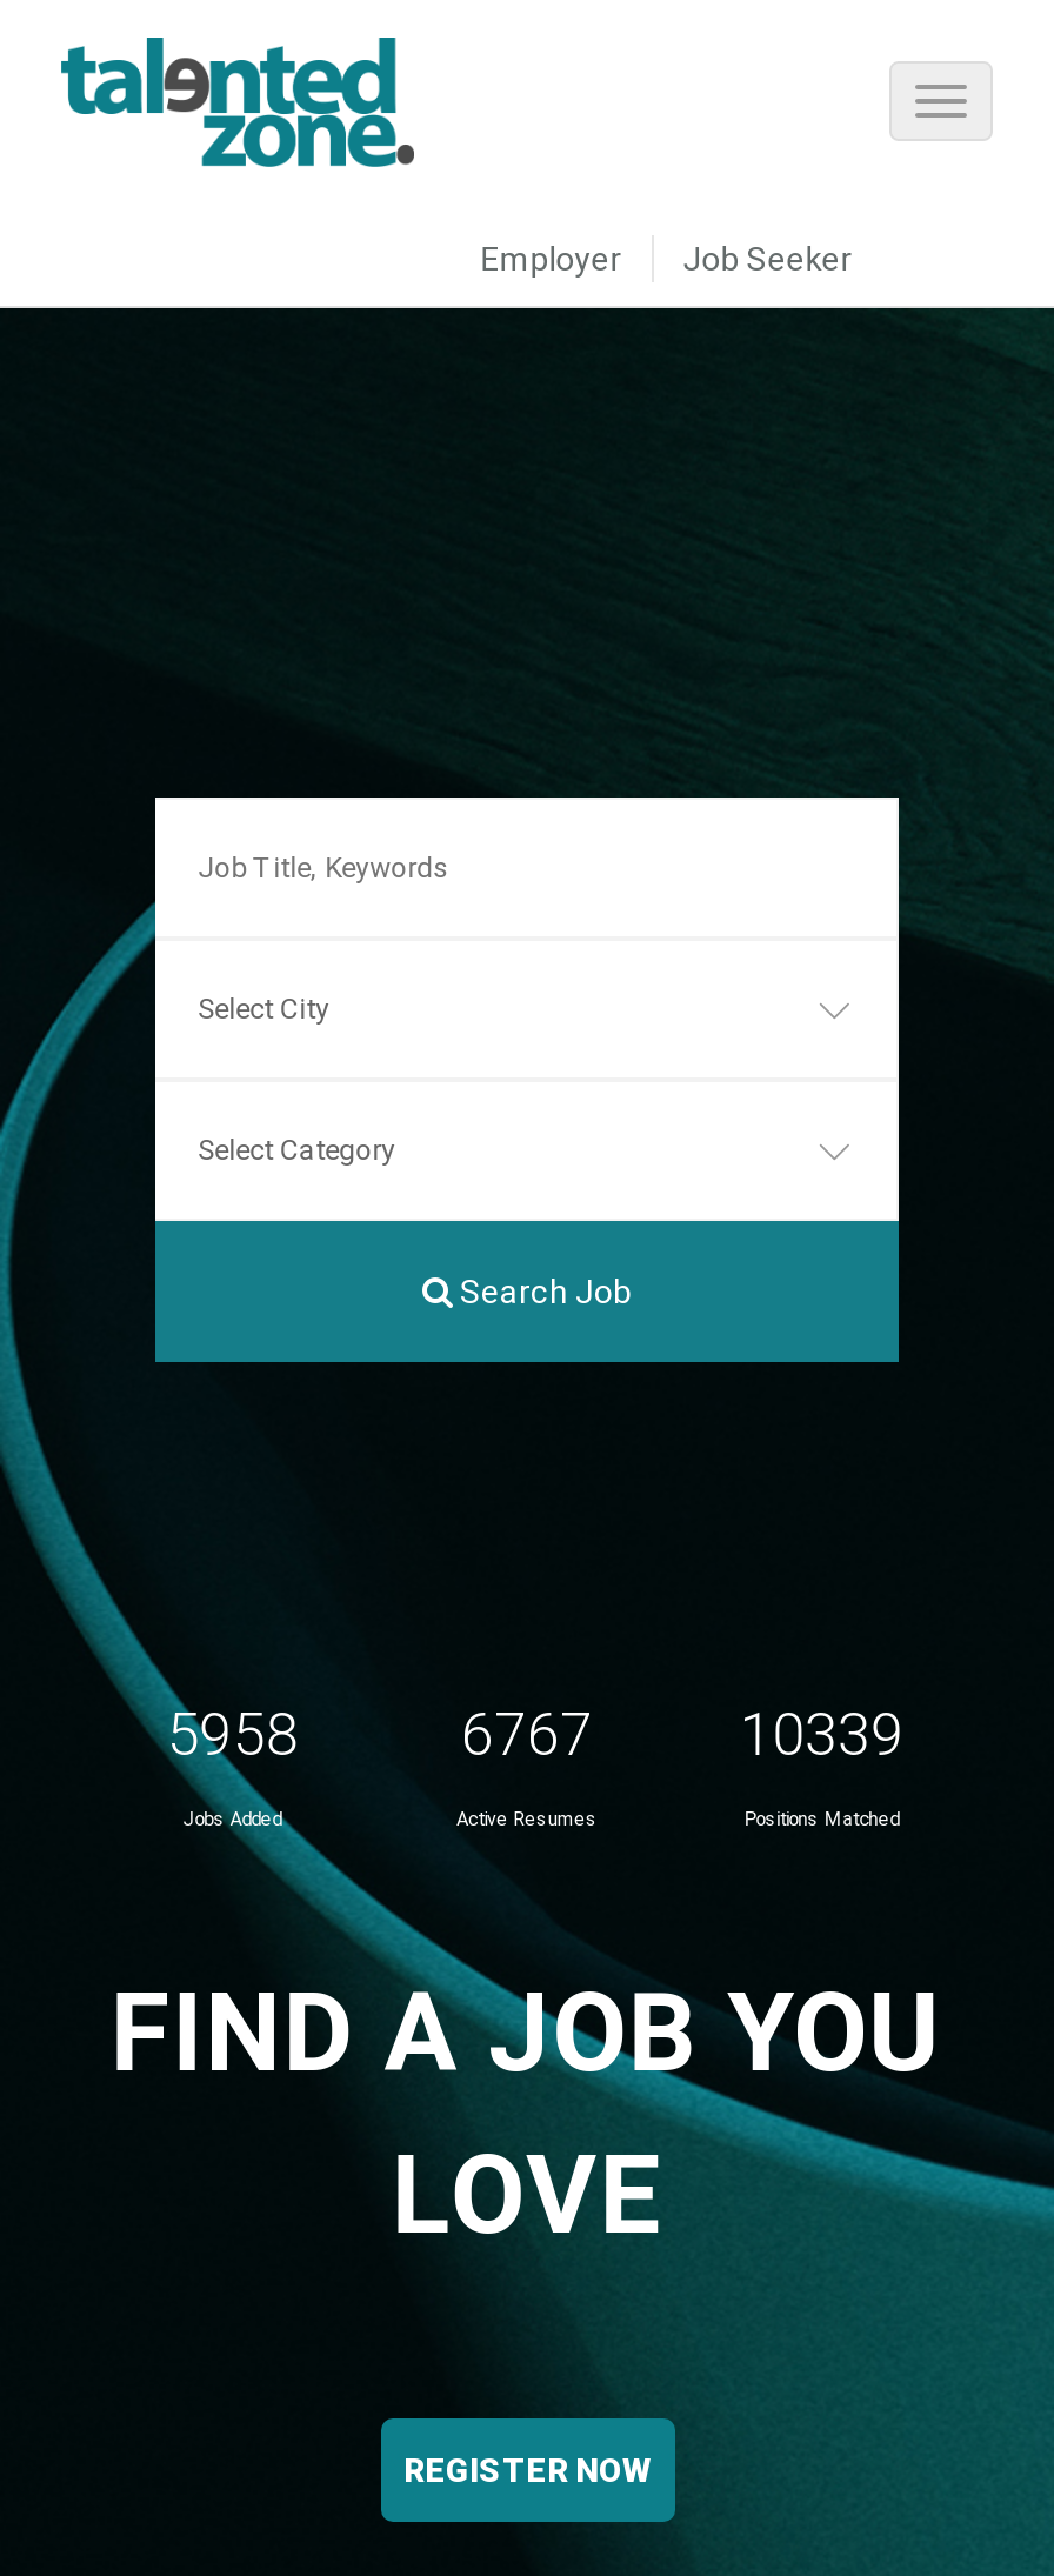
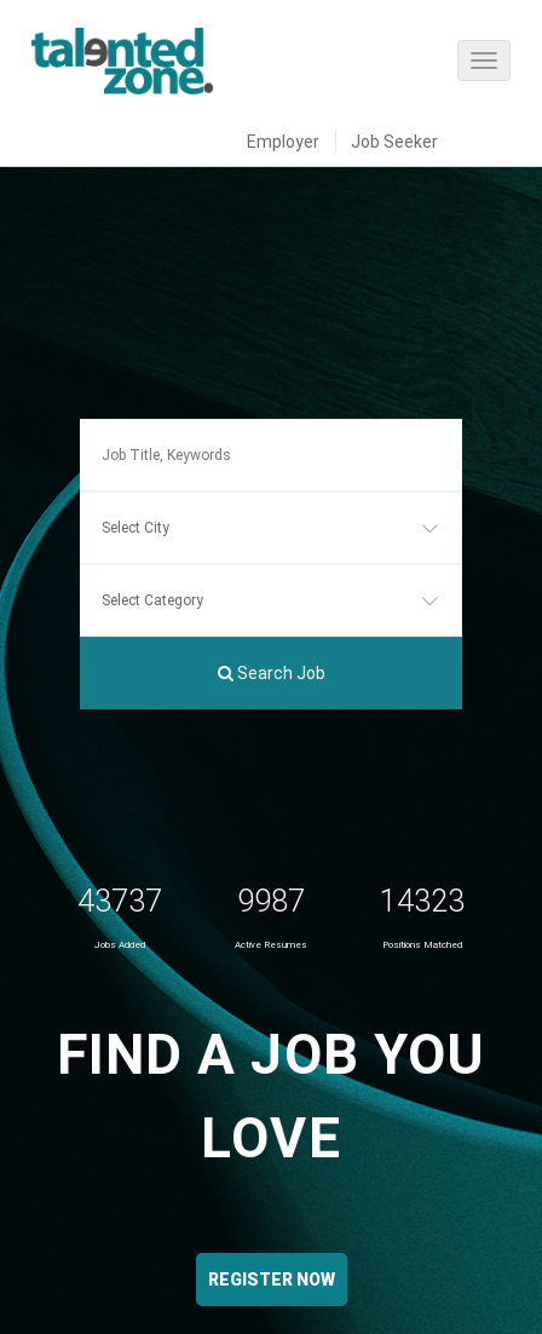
[166,1701,298,1769] 5958 -> [77,884,162,919] 43737
[461,1701,593,1769] 6767 -> [237,884,305,919] 9987
[739,1701,904,1769] 10339 -> [380,884,465,919] 14323

